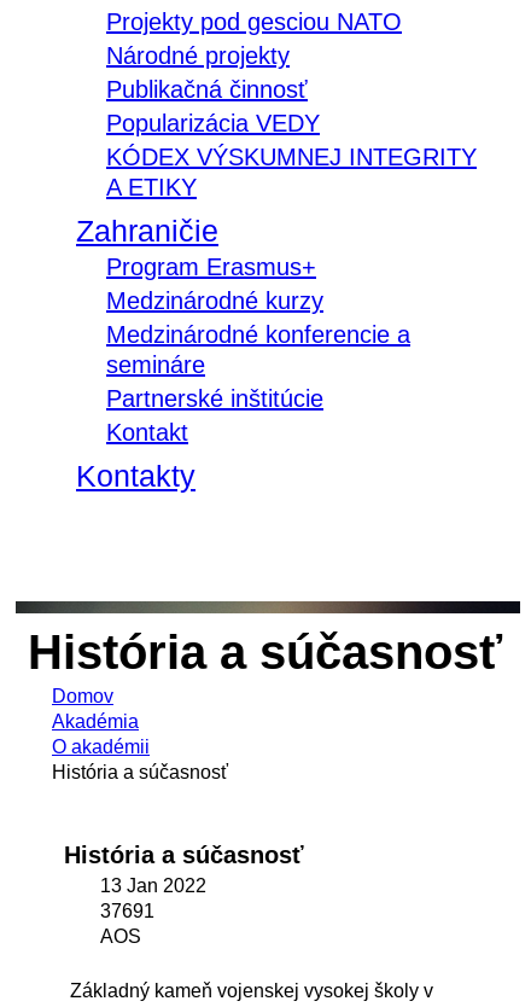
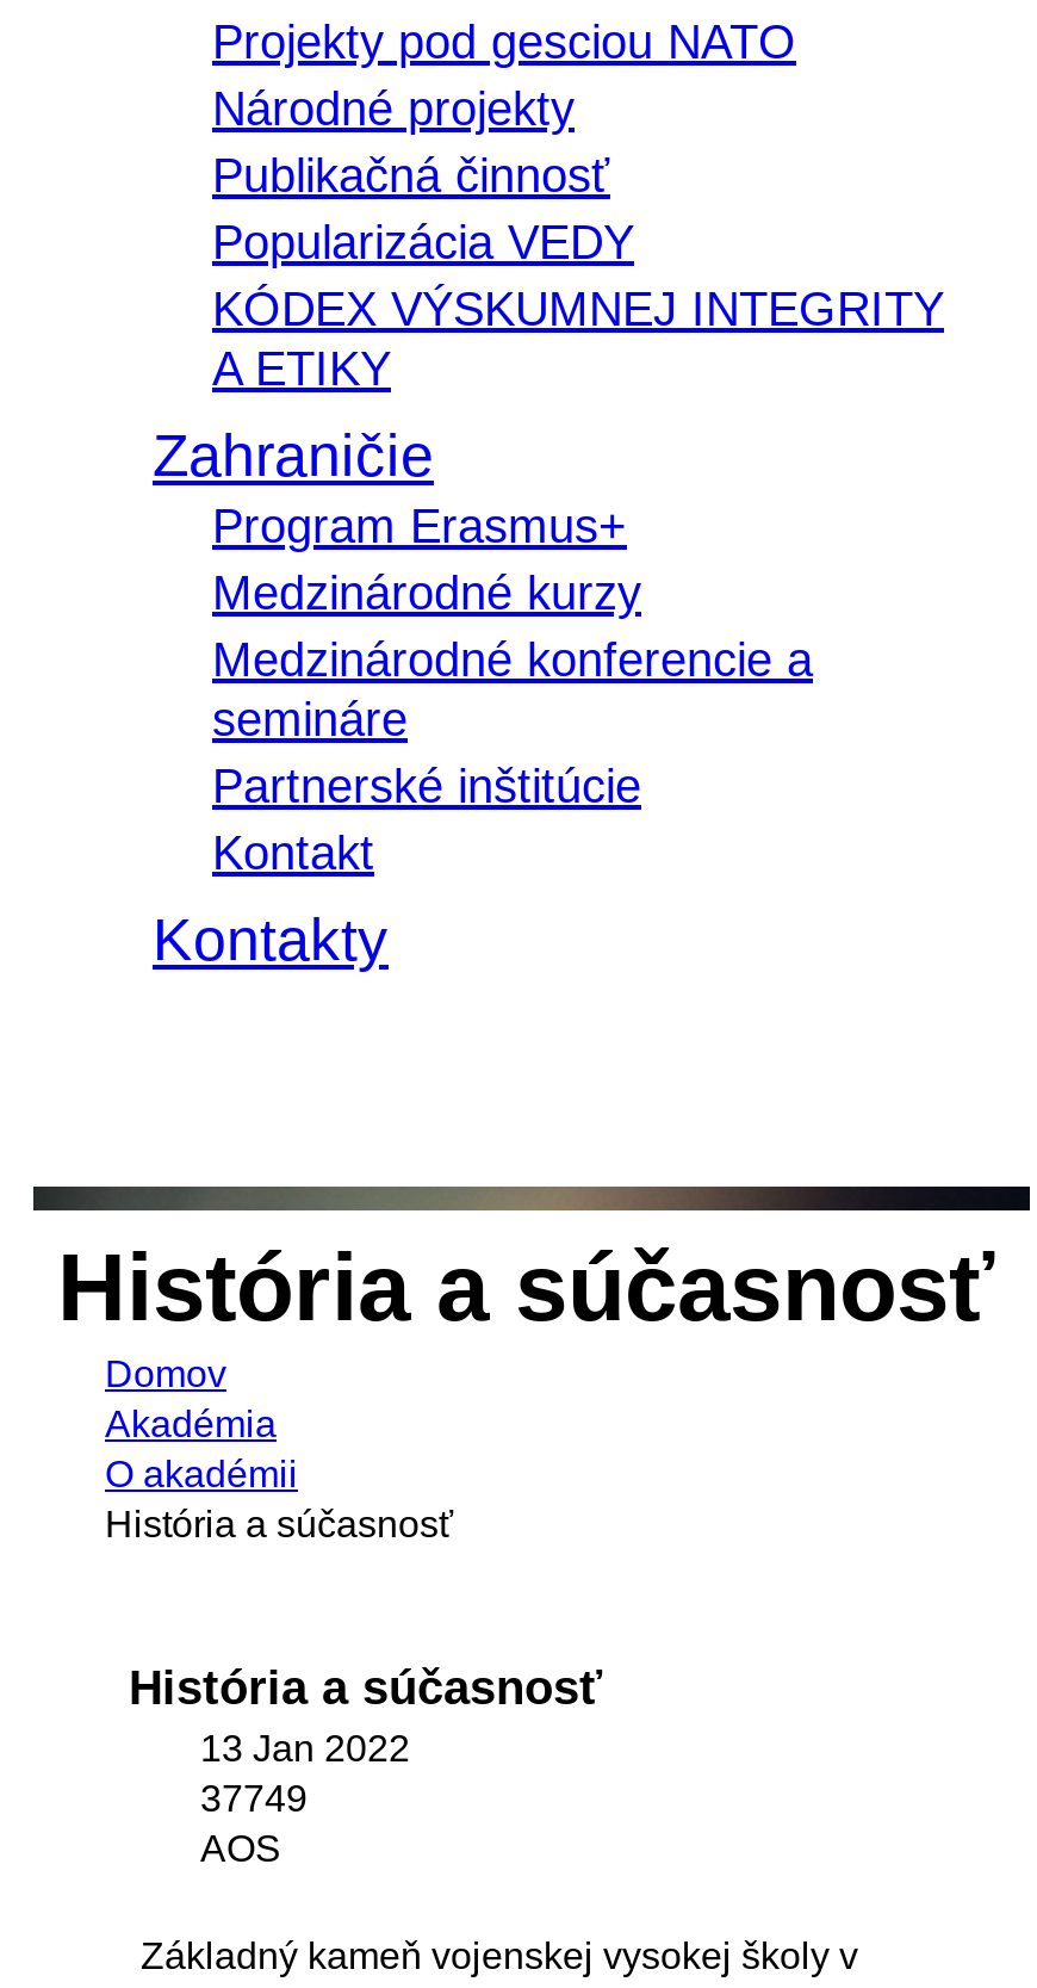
[100,901,154,922] 37691 -> [200,1779,308,1819] 37749

